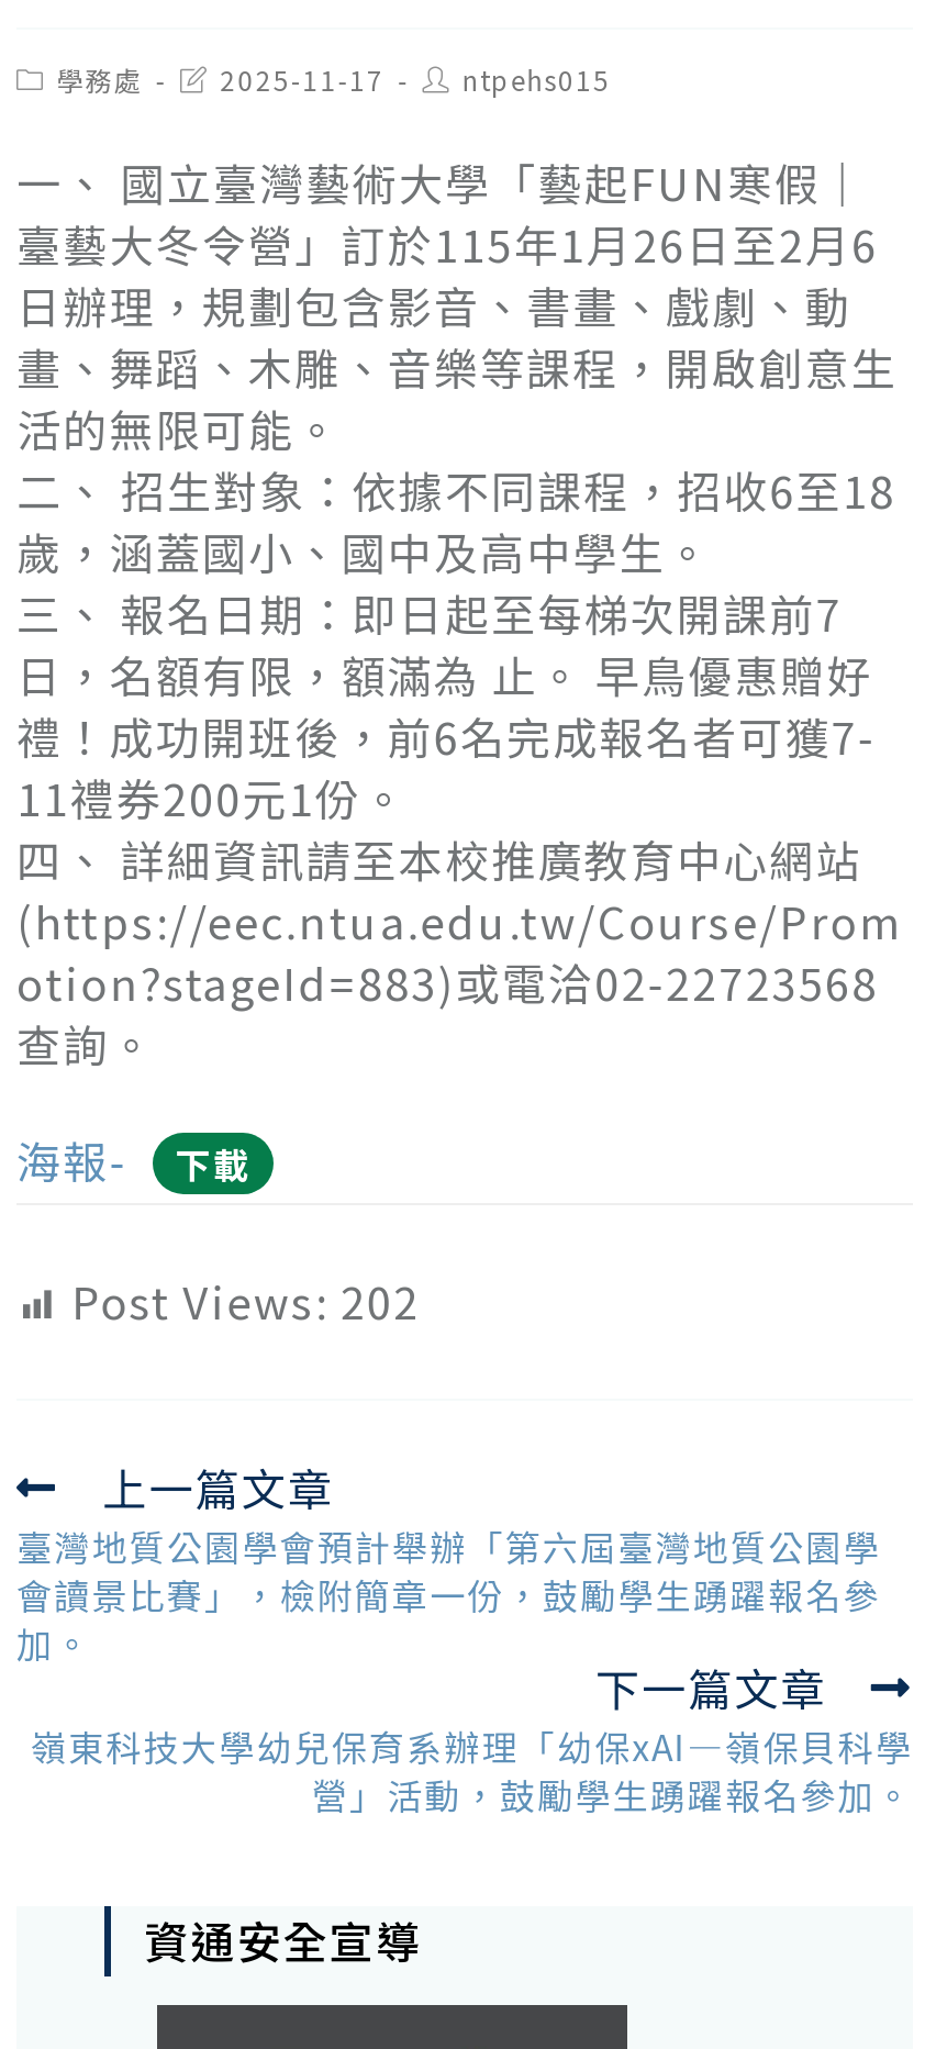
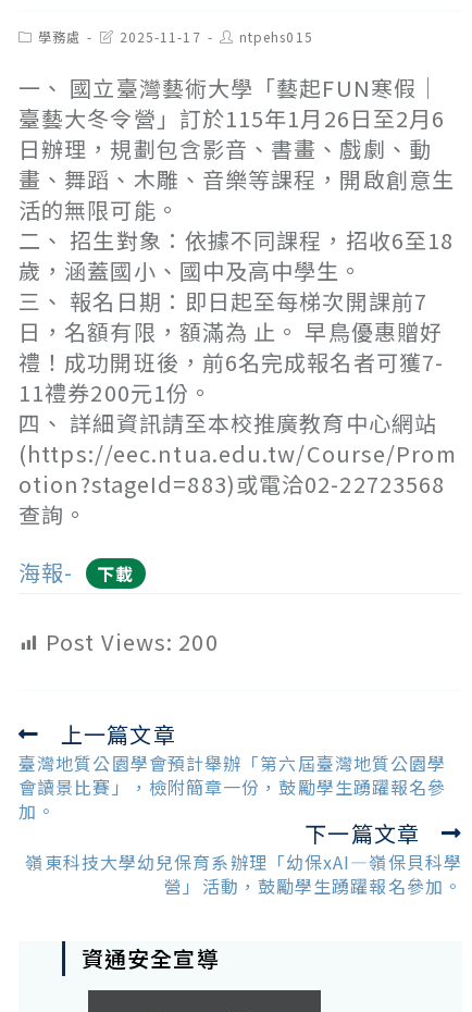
[72,1269,420,1333] Post Views: 202 -> [46,626,218,657] Post Views: 200

